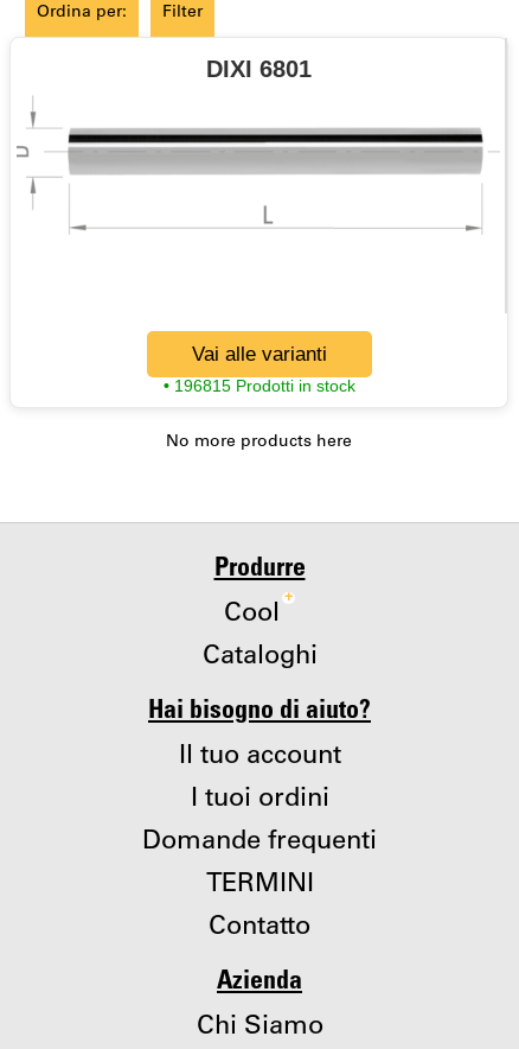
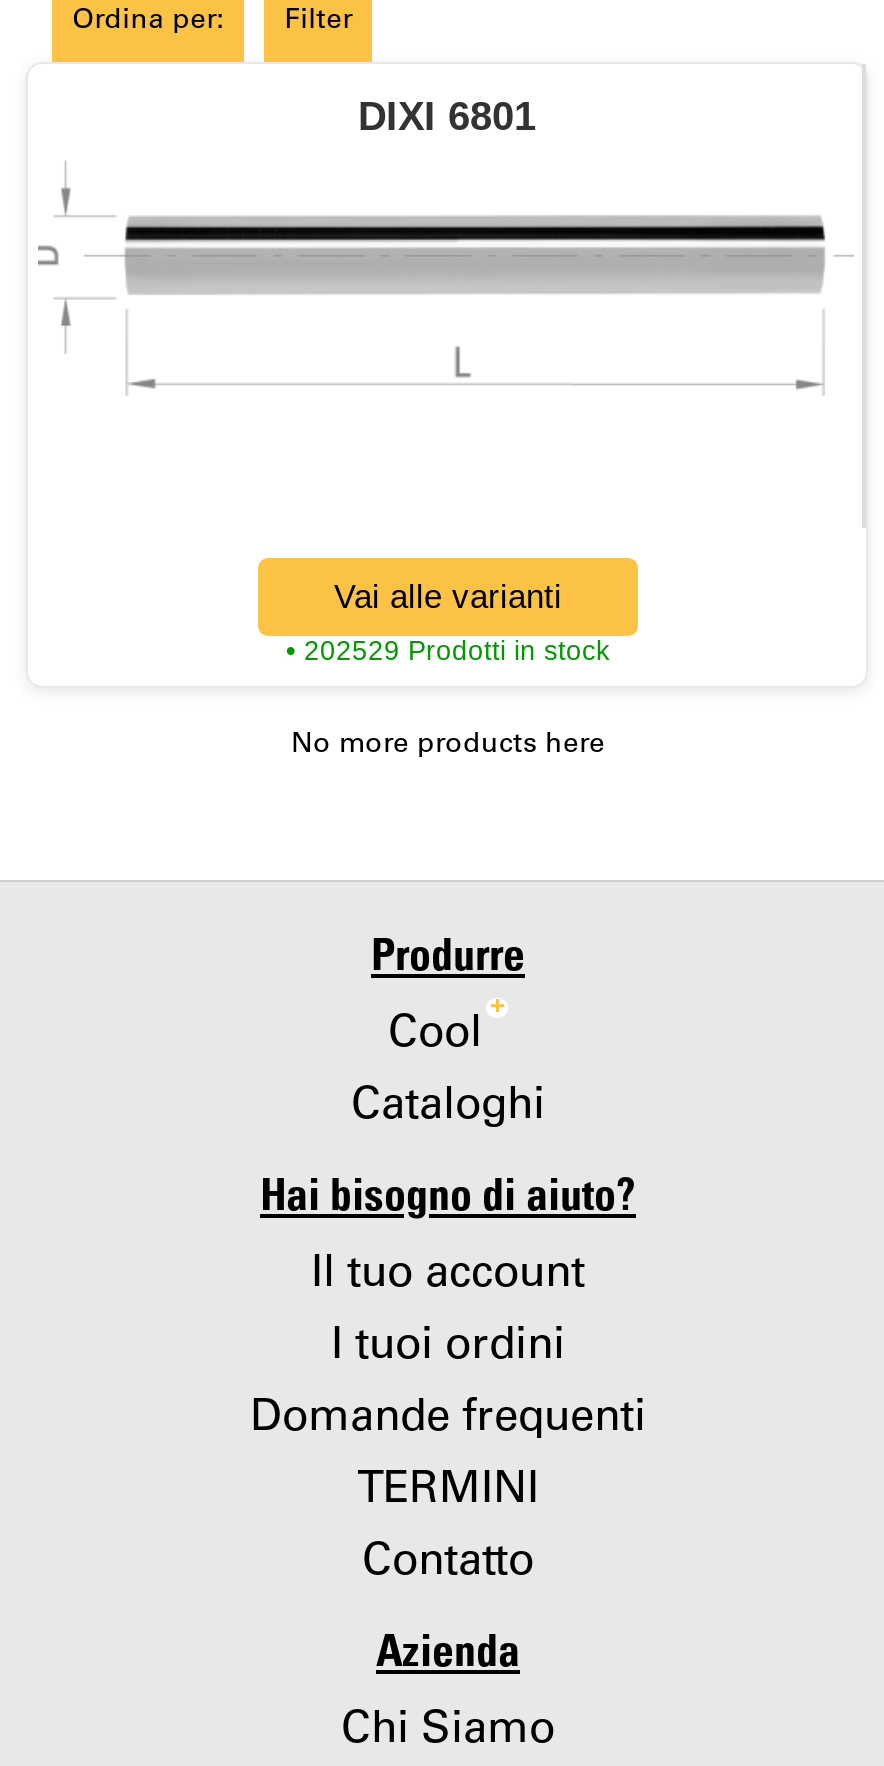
[174,377,355,395] 196815 Prodotti in stock -> [304,635,610,665] 202529 Prodotti in stock

